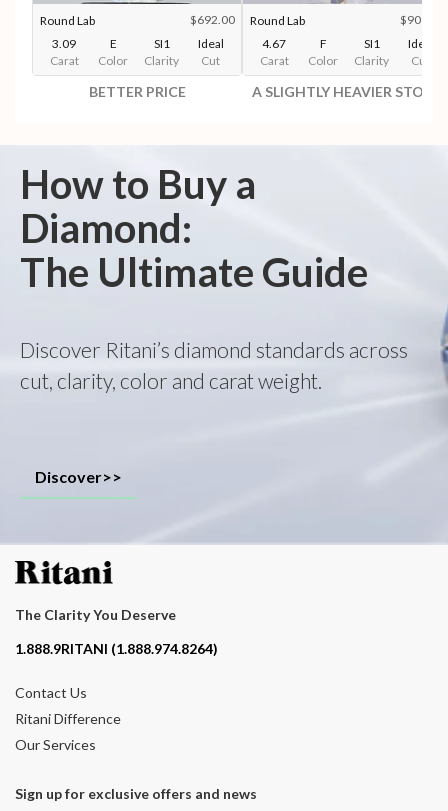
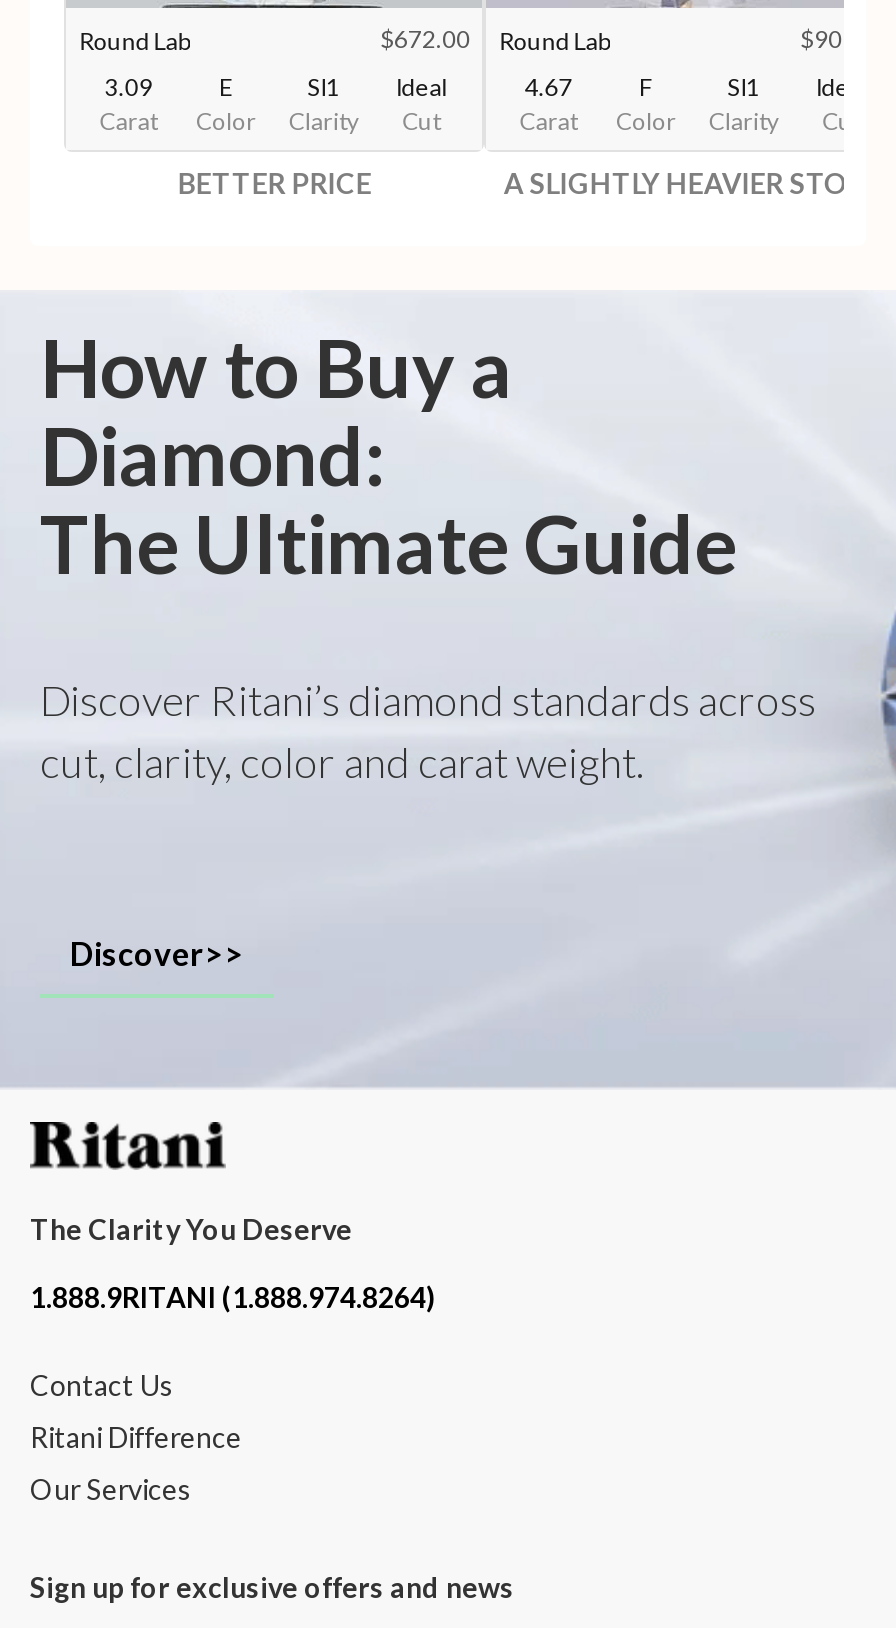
[190,12,305,28] $692.00 Round Lab -> [380,23,610,56] $672.00 Round Lab

